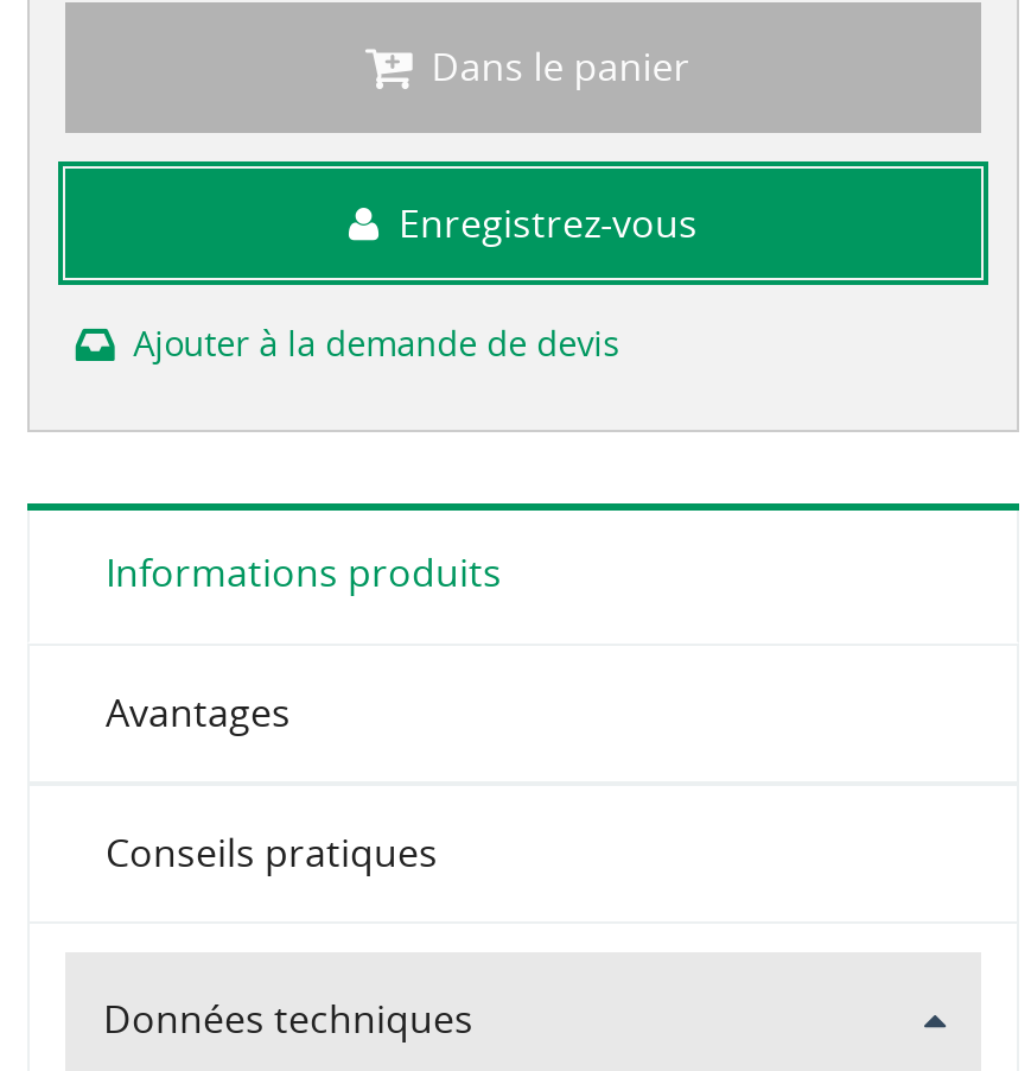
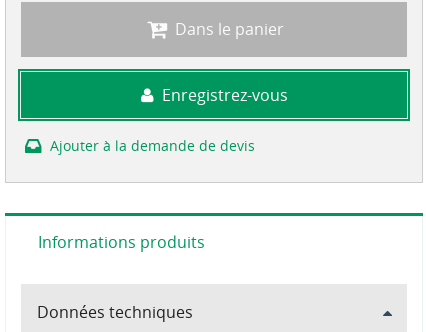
[106,686,438,878] Avantages | Conseils pratiques -> none

